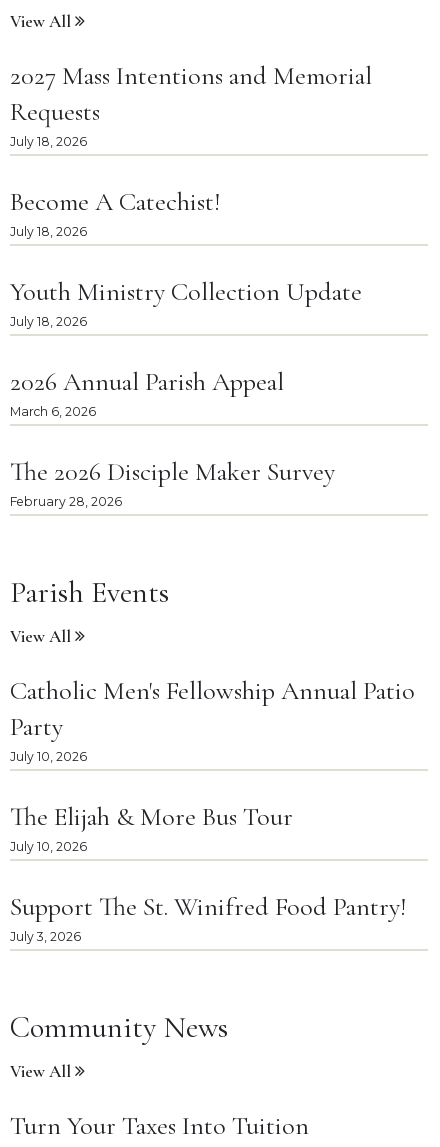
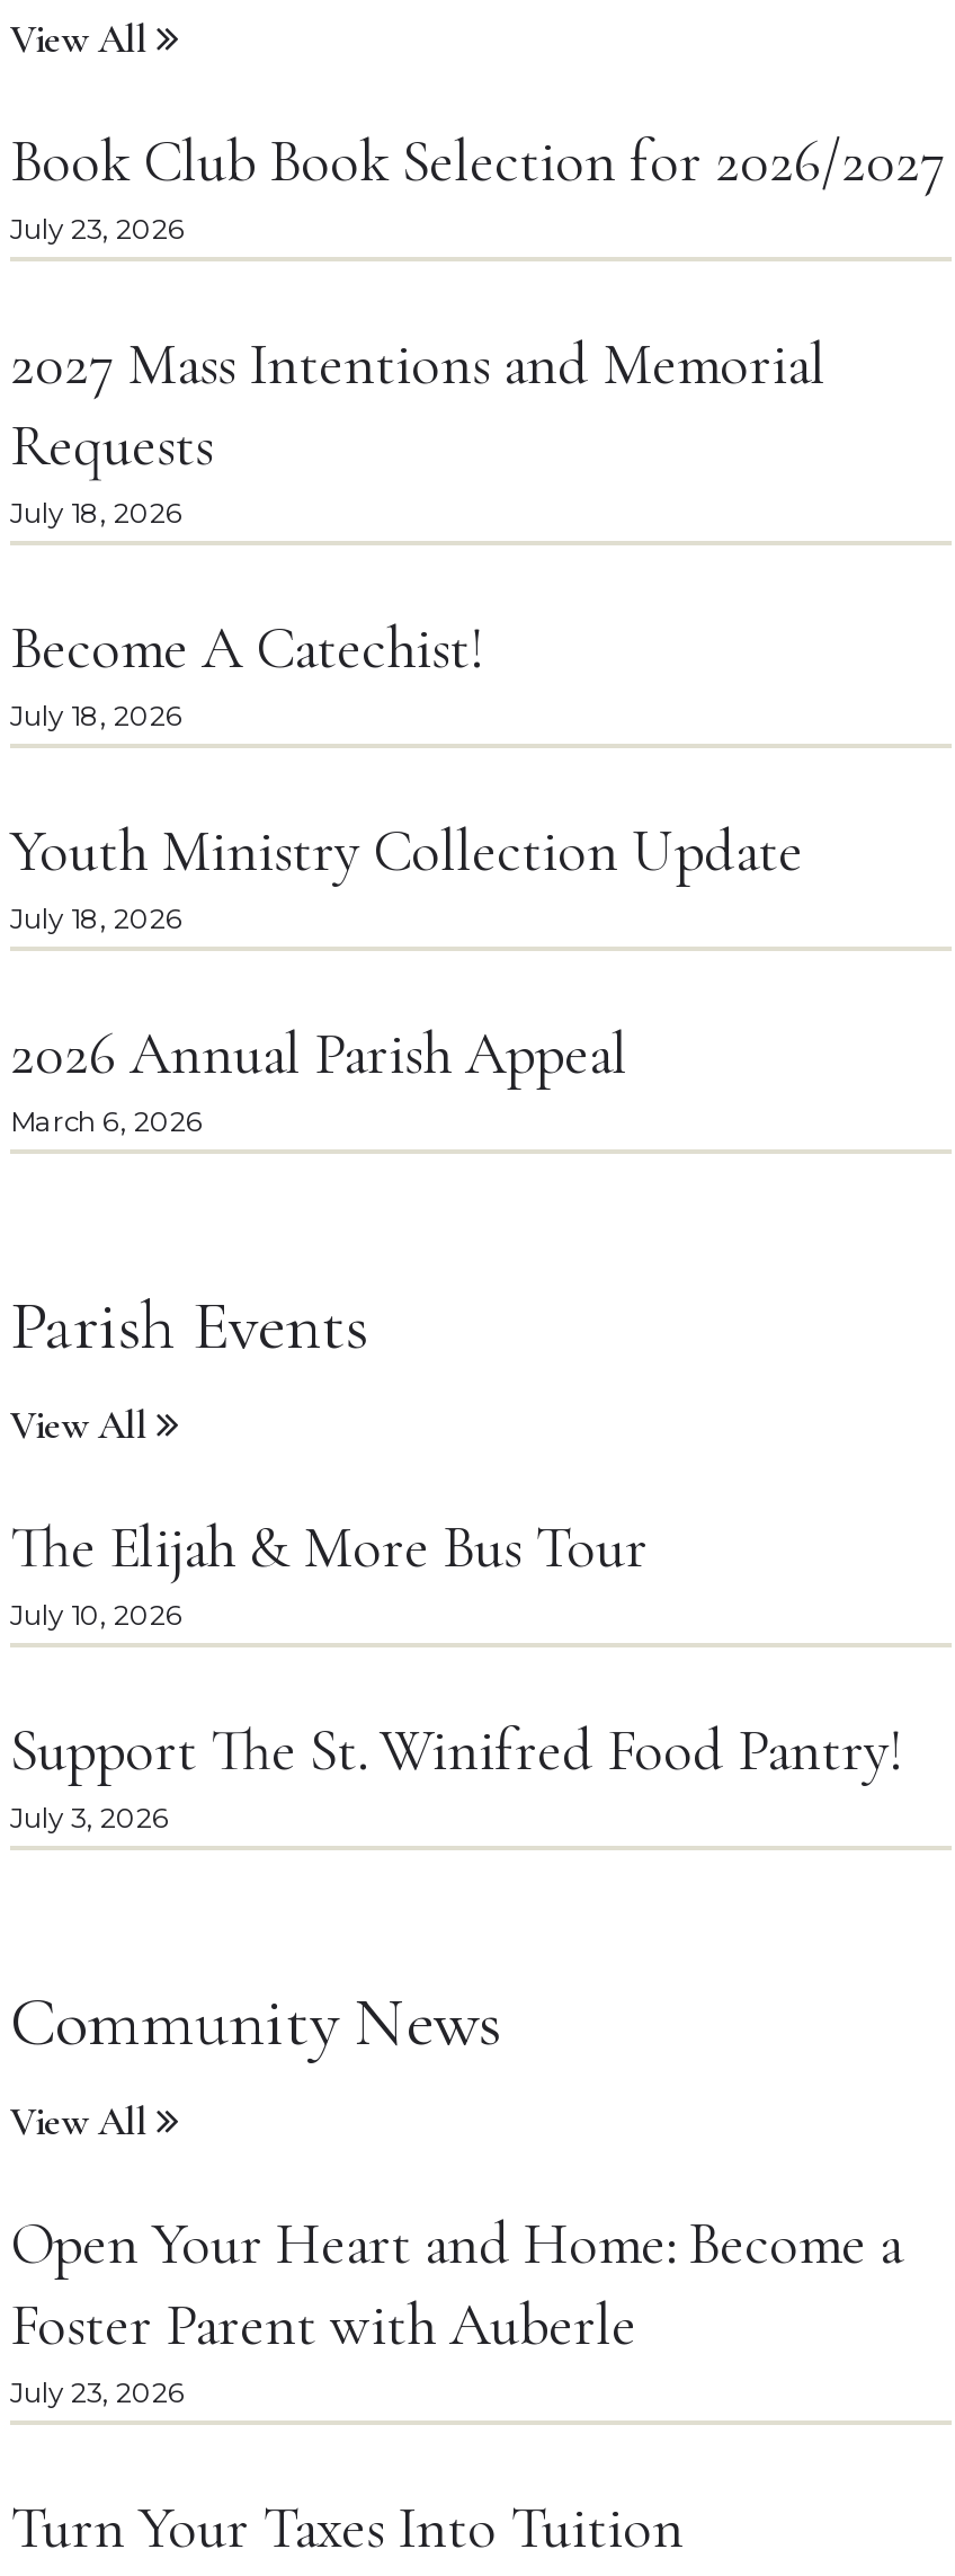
none -> [10,127,945,247] Book Club Book Selection for 2026/2027 | July 23, 2026
moved [10,60,372,419] -> [10,330,825,1139]: 2027 Mass Intentions and Memorial | Requests | July 18, 2026 | ... | 2026 Annual Parish Appeal | March 6, 2026
[10,456,335,509] The 2026 Disciple Maker Survey | February 28, 2026 -> none
[10,675,415,764] Catholic Men's Fellowship Annual Patio | Party | July 10, 2026 -> none
moved [10,801,406,1082] -> [10,1513,902,2146]: The Elijah & More Bus Tour | July 10, 2026 | Support The St. Winifred Food Pantry! | July 3, 2026 | Community News | View All
none -> [10,2210,902,2410] Open Your Heart and Home: Become a | Foster Parent with Auberle | July 23, 2026

